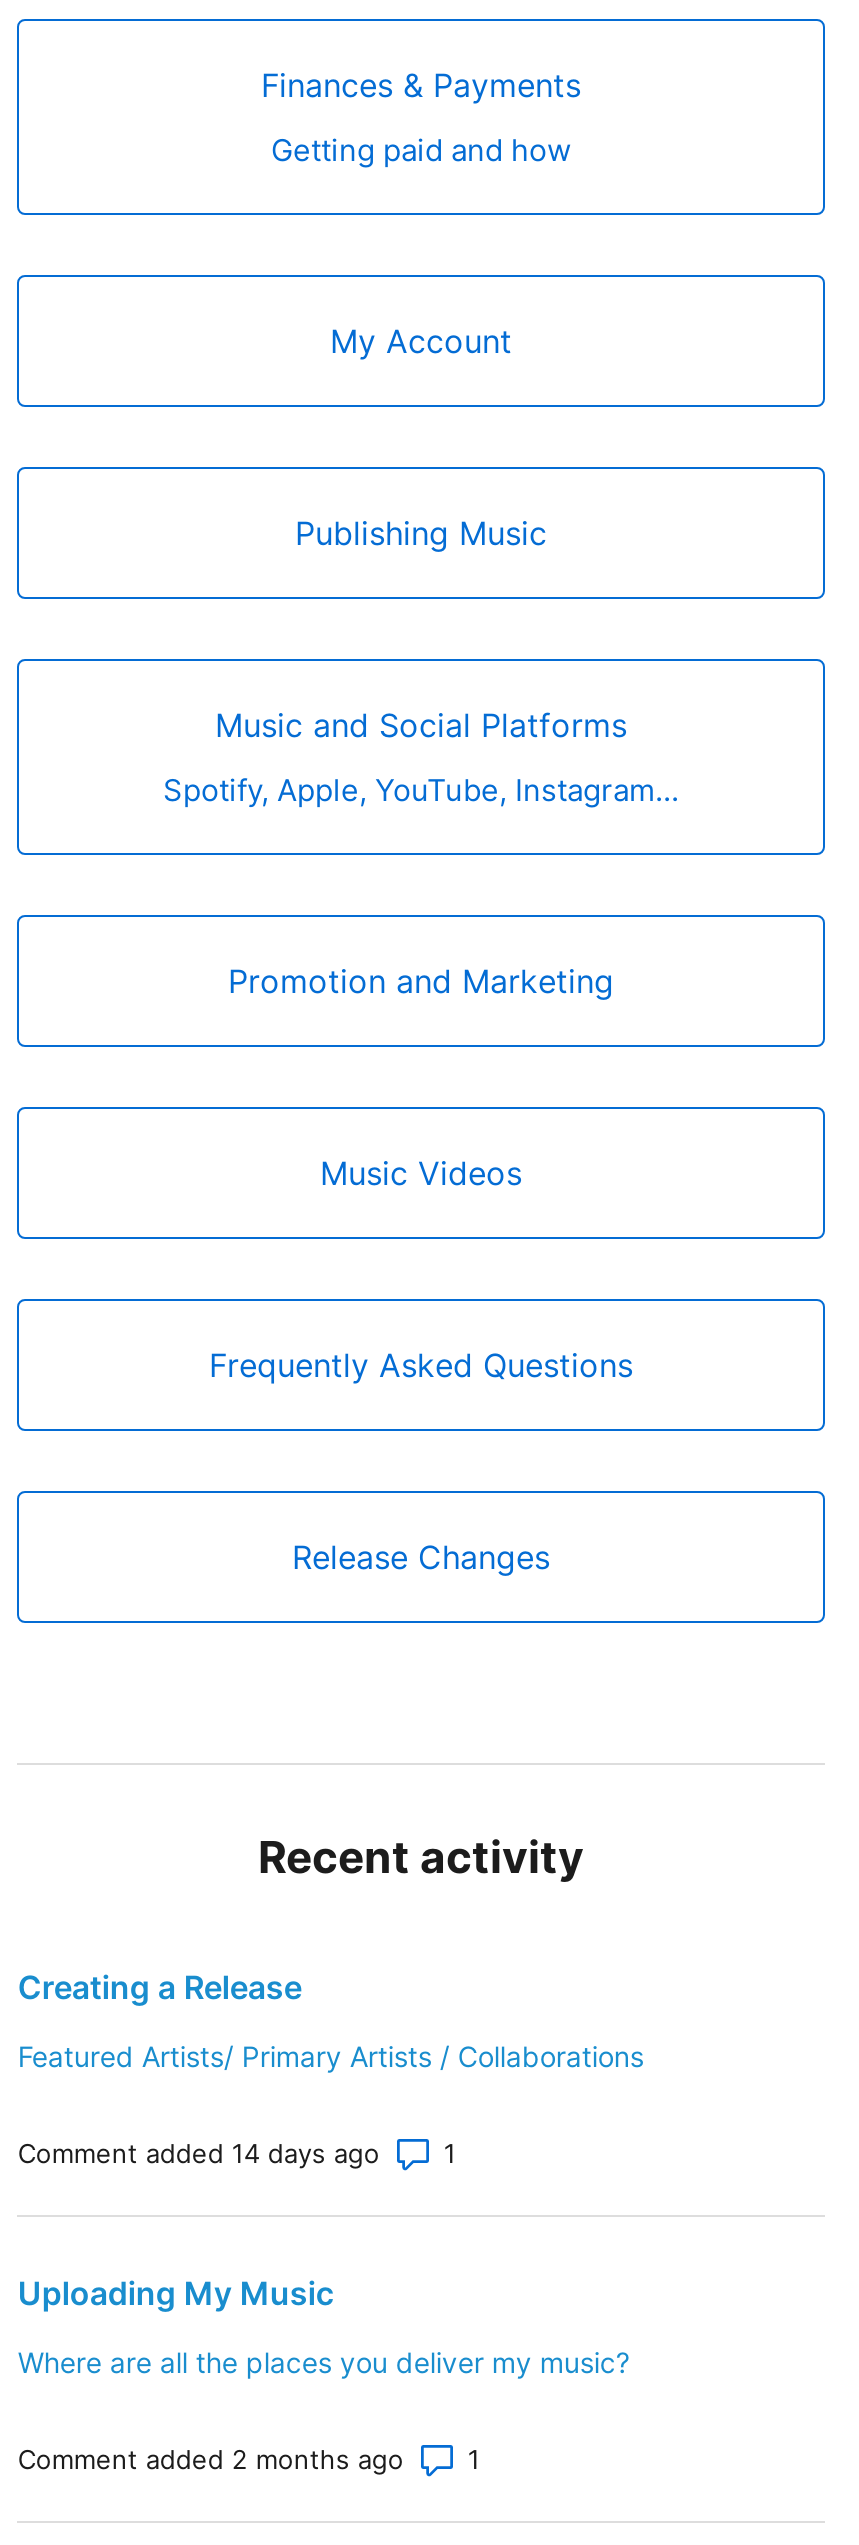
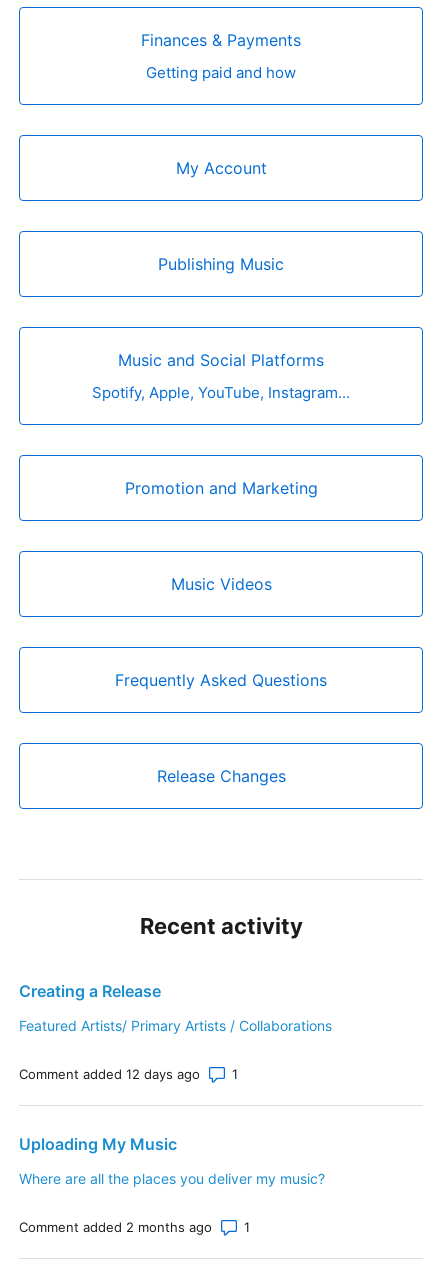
[18,2137,380,2169] Comment added 14 days ago -> [19,1066,200,1082] Comment added 12 days ago

